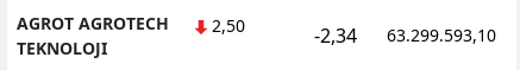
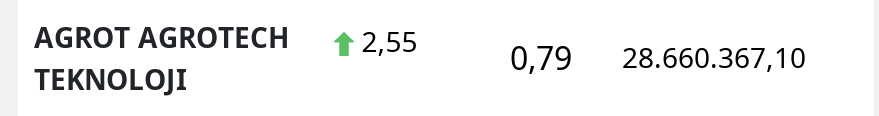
[17,12,245,37] AGROT AGROTECH 2,50 -> [34,18,418,60] AGROT AGROTECH 2,55
[314,23,357,49] -2,34 -> [510,36,572,80] 0,79
[387,24,496,46] 63.299.593,10 -> [622,38,806,76] 28.660.367,10

